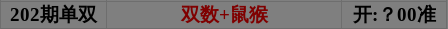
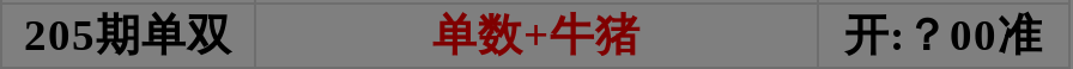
[10,4,97,25] 202期单双 -> [24,10,232,60] 205期单双
[180,4,267,25] 双数+鼠猴 -> [432,10,641,60] 单数+牛猪

